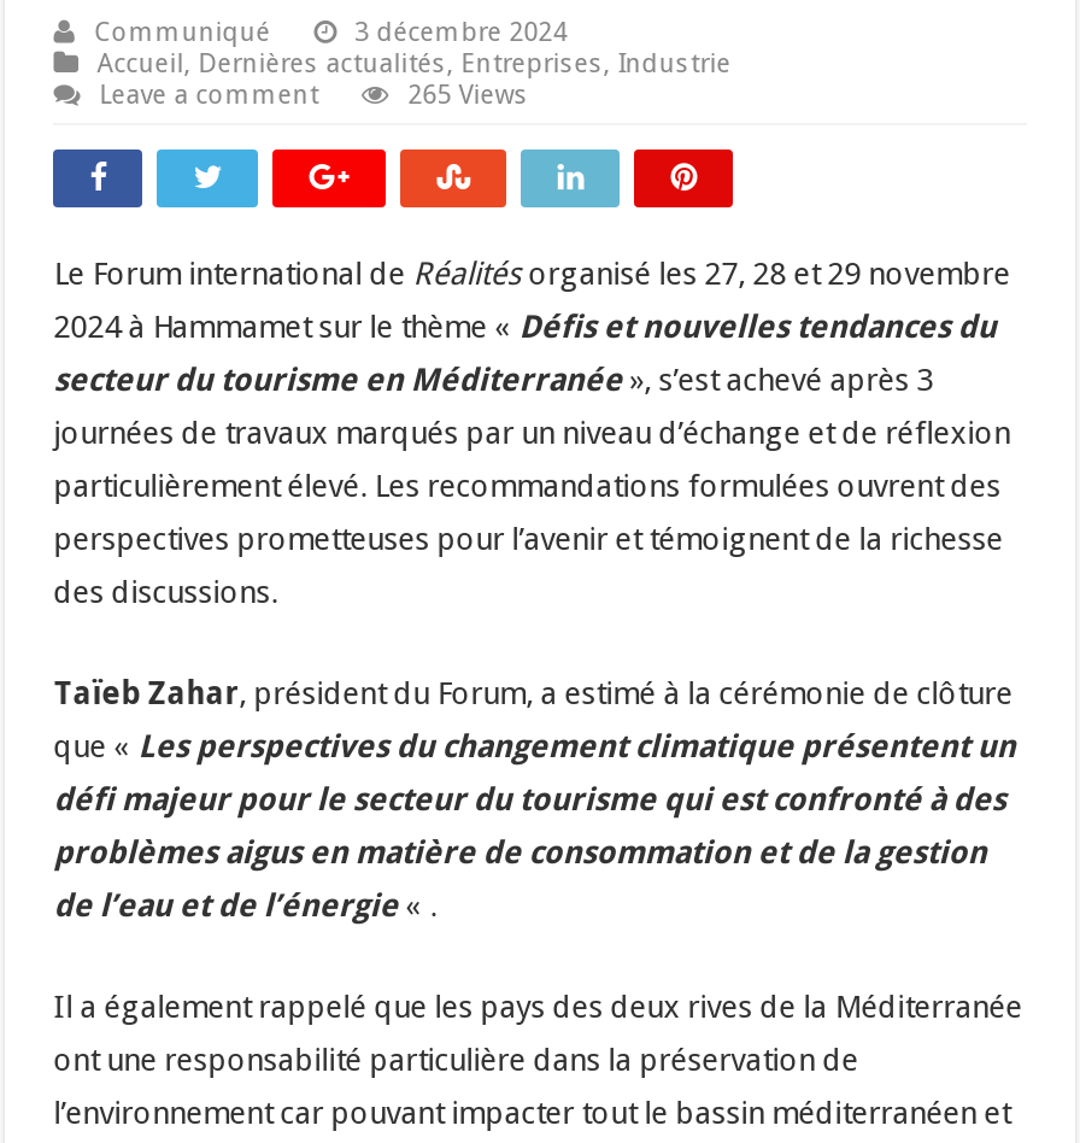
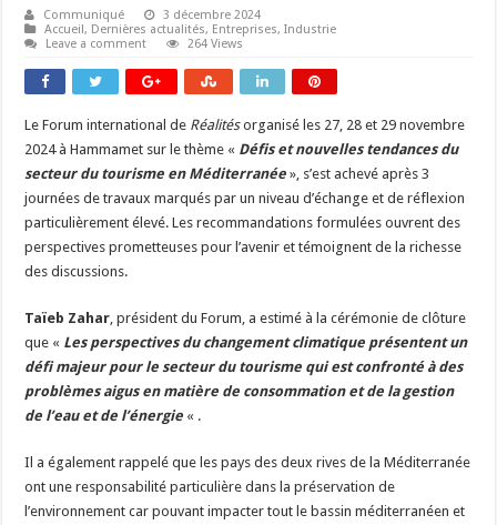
[408,80,528,111] 265 Views -> [188,37,243,51] 264 Views

